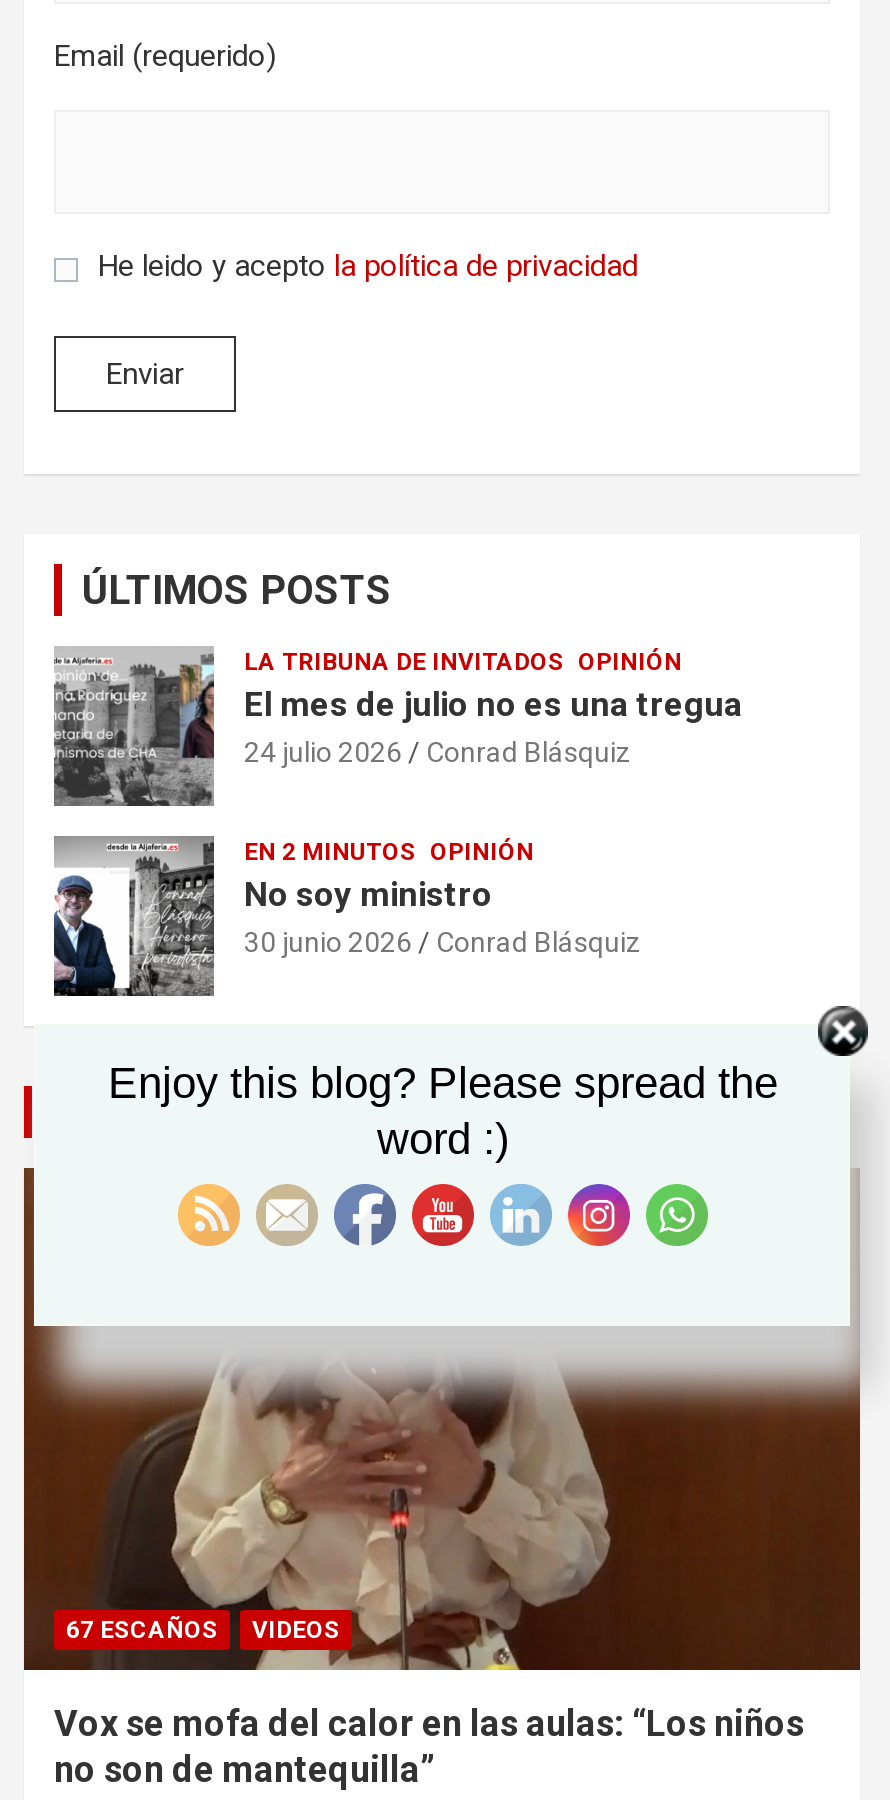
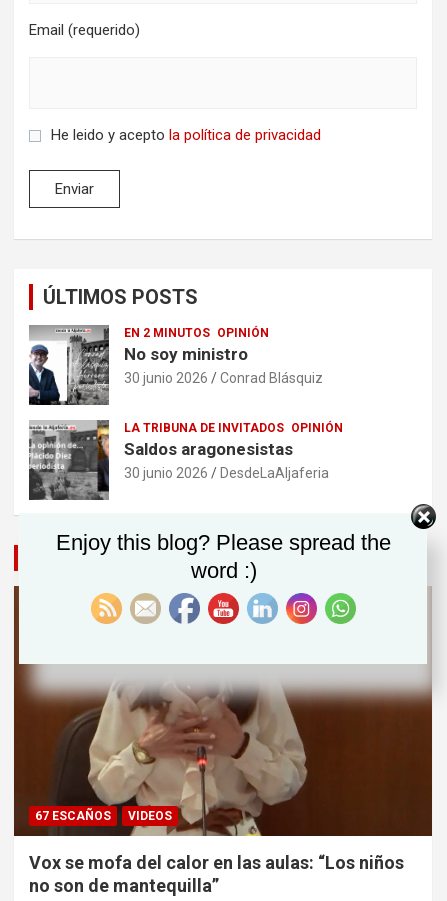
[54,652,742,808] [image] | El mes de julio no es una tregua | 24 julio 2026 | Conrad Blásquiz -> none
moved [244,649,682,677] -> [124,421,343,435]: LA TRIBUNA DE INVITADOS OPINIÓN
moved [50,838,642,1000] -> [27,325,323,406]: [image] | EN 2 MINUTOS OPINIÓN | No soy ministro | 30 junio 2026 | Conrad Blásquiz
none -> [28,420,329,500] [image] | Saldos aragonesistas | 30 junio 2026 | DesdeLaAljaferia

